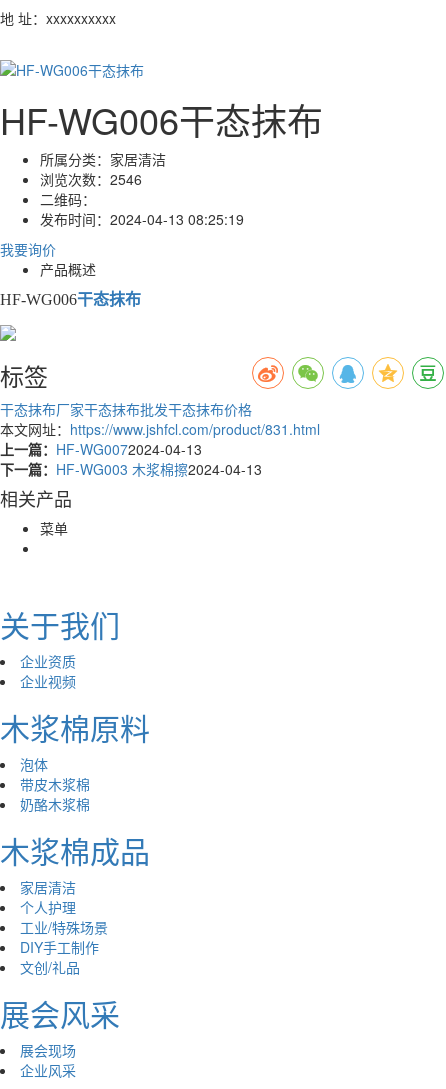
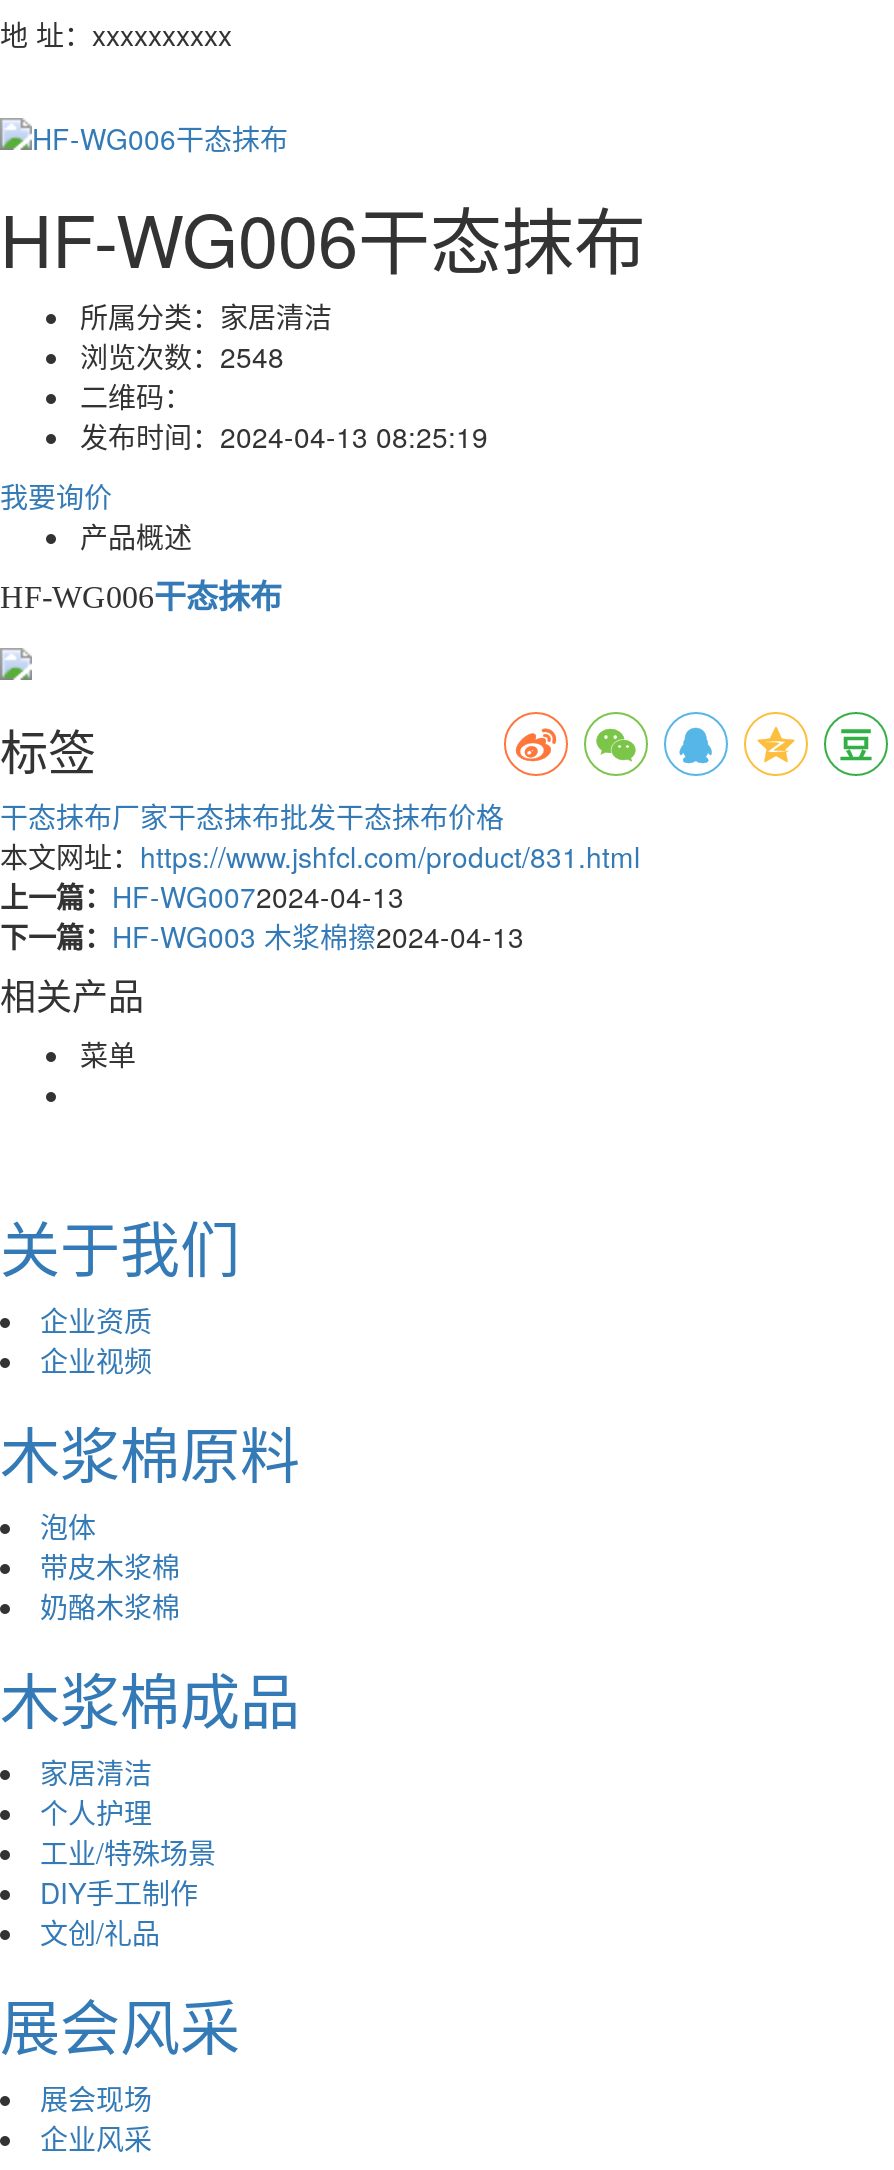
[40,169,142,189] 浏览次数：2546 -> [80,336,284,376] 浏览次数：2548

